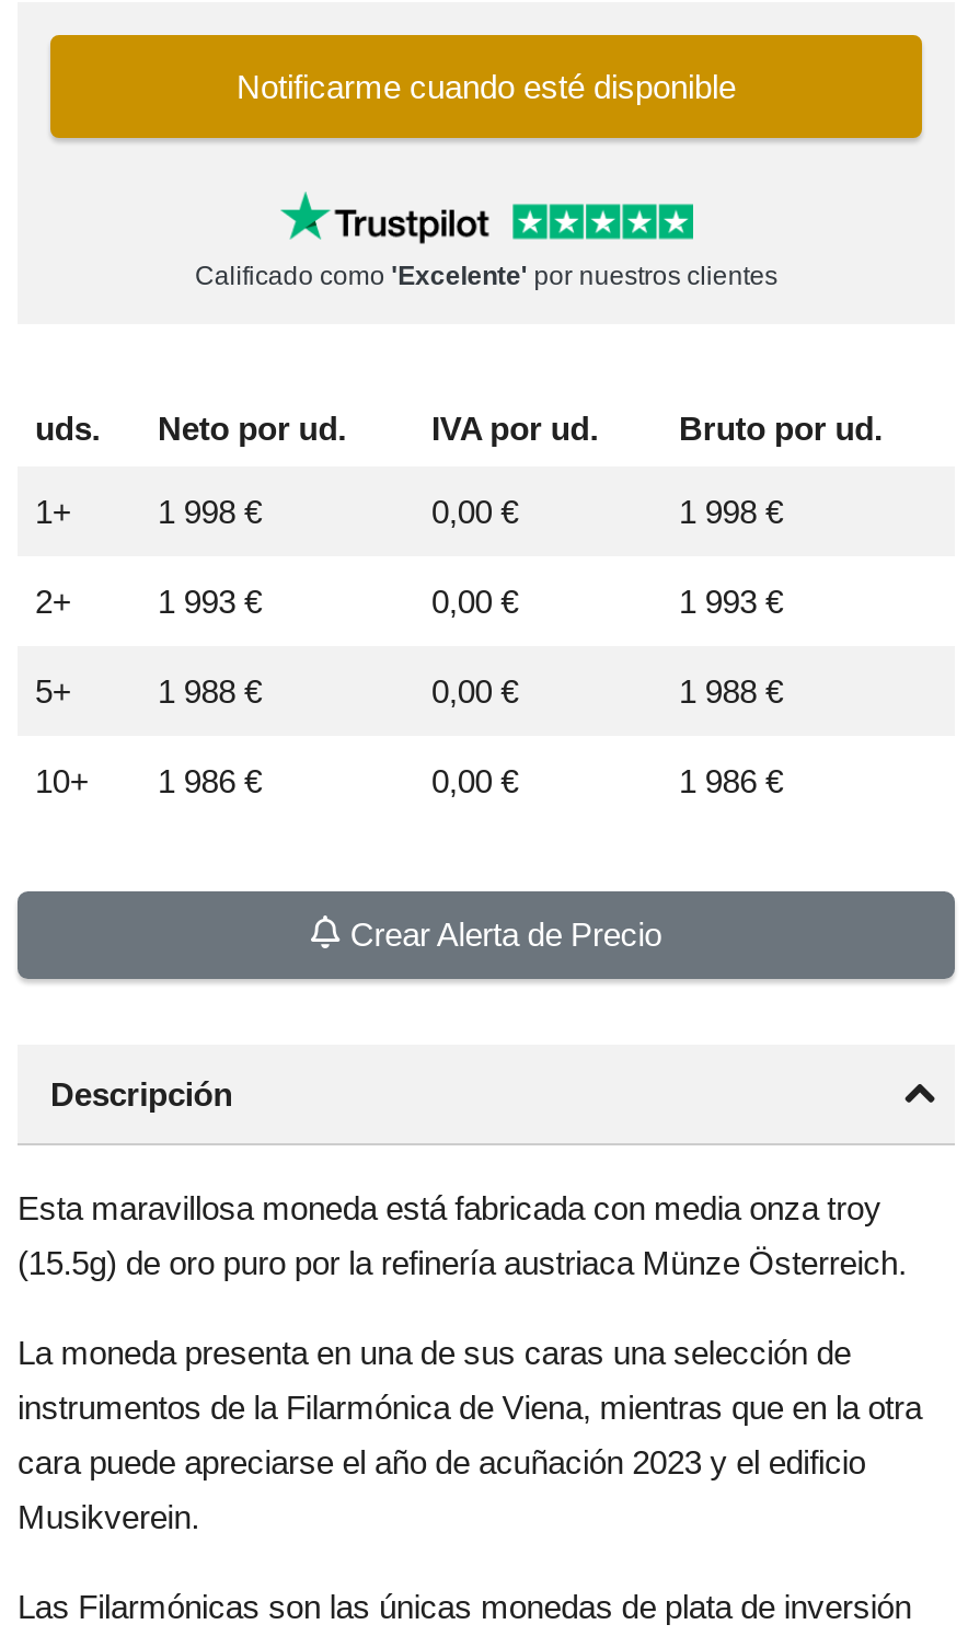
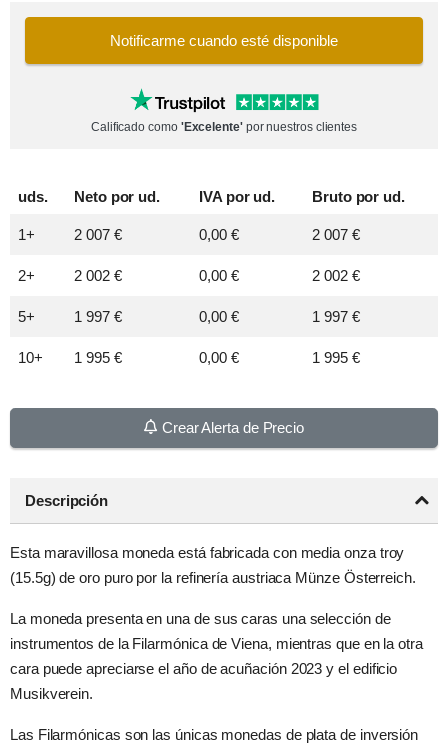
[158,493,262,530] 1 998 € -> [74,226,121,243] 2 007 €
[679,493,783,530] 1 998 € -> [312,226,359,243] 2 007 €
[158,583,262,620] 1 993 € -> [74,267,121,284] 2 002 €
[679,583,783,620] 1 993 € -> [312,267,359,284] 2 002 €
[158,673,262,710] 1 988 € -> [74,308,121,325] 1 997 €
[679,673,783,710] 1 988 € -> [312,308,359,325] 1 997 €
[35,763,262,800] 10+ 1 986 € -> [18,349,121,366] 10+ 1 995 €
[679,763,783,800] 1 986 € -> [312,349,359,366] 1 995 €

